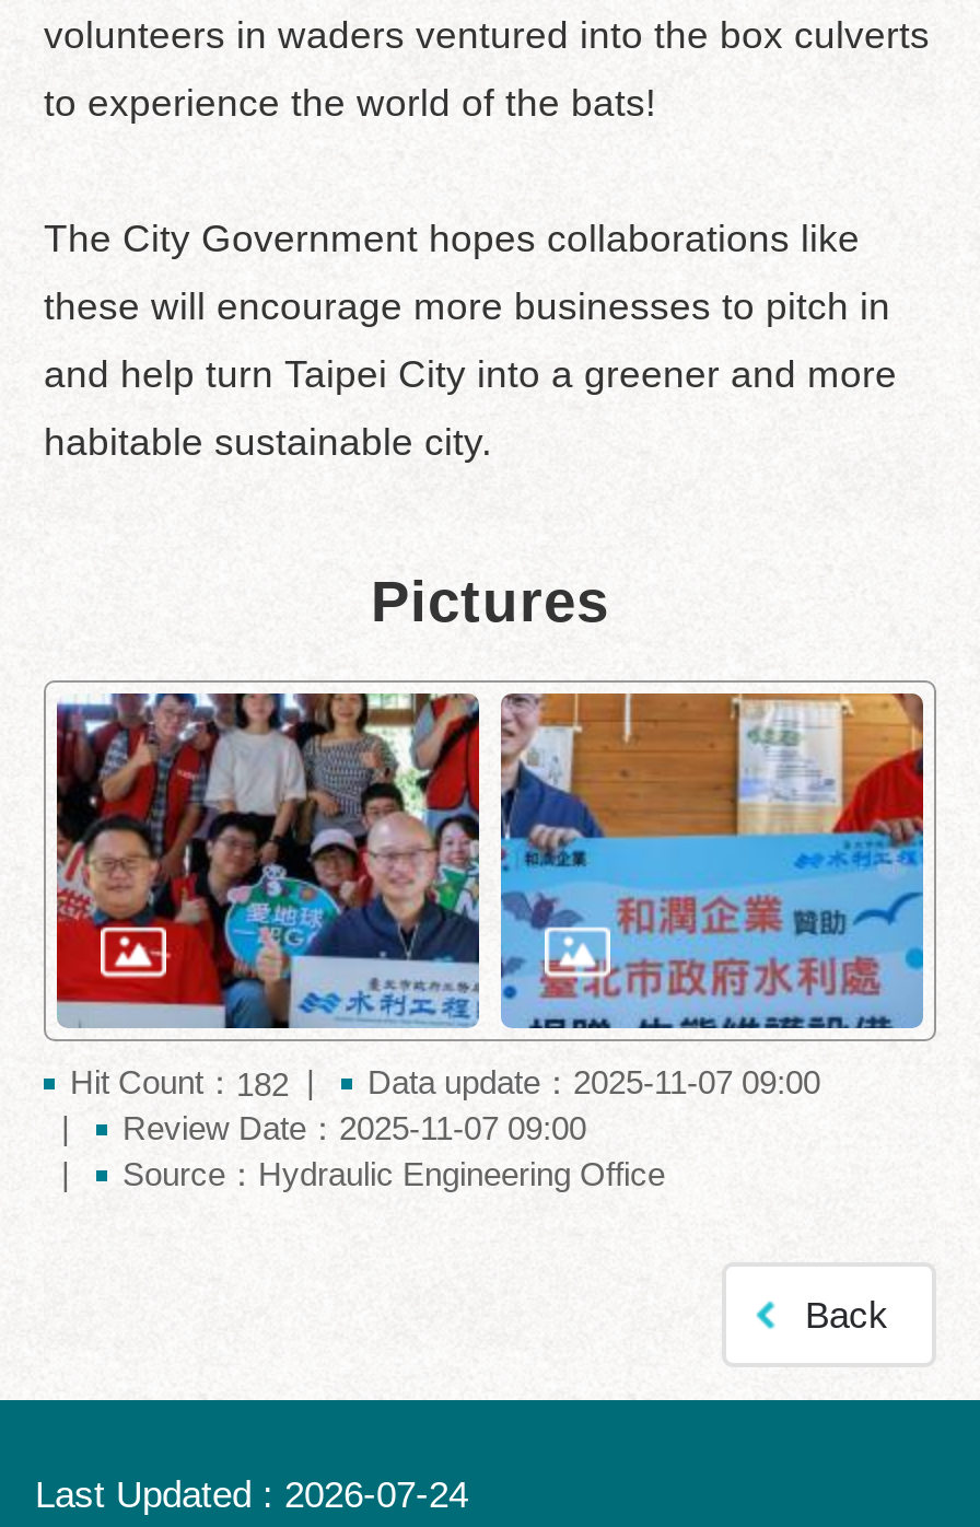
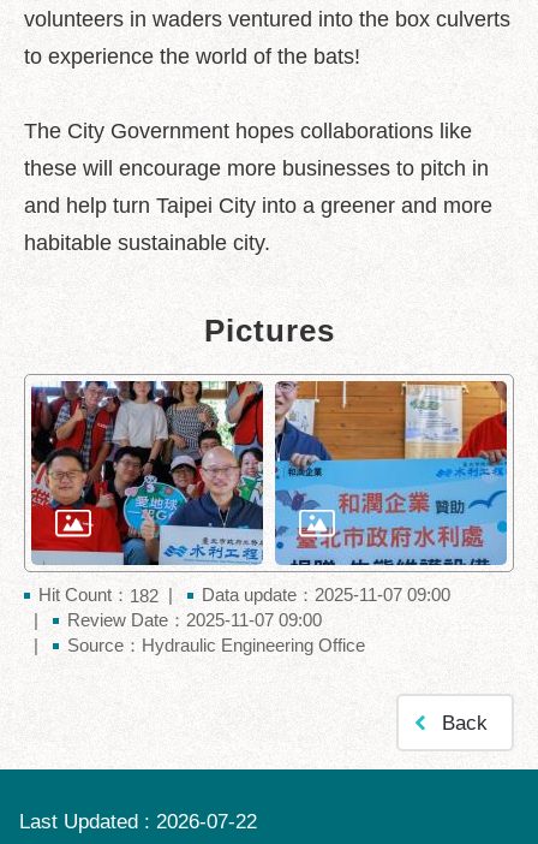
[35,1474,468,1516] Last Updated 2026-07-24 -> [19,810,257,833] Last Updated 2026-07-22

